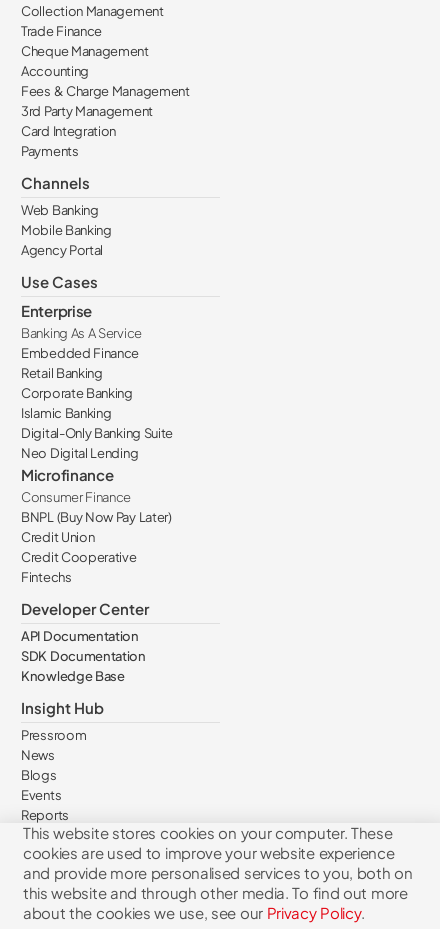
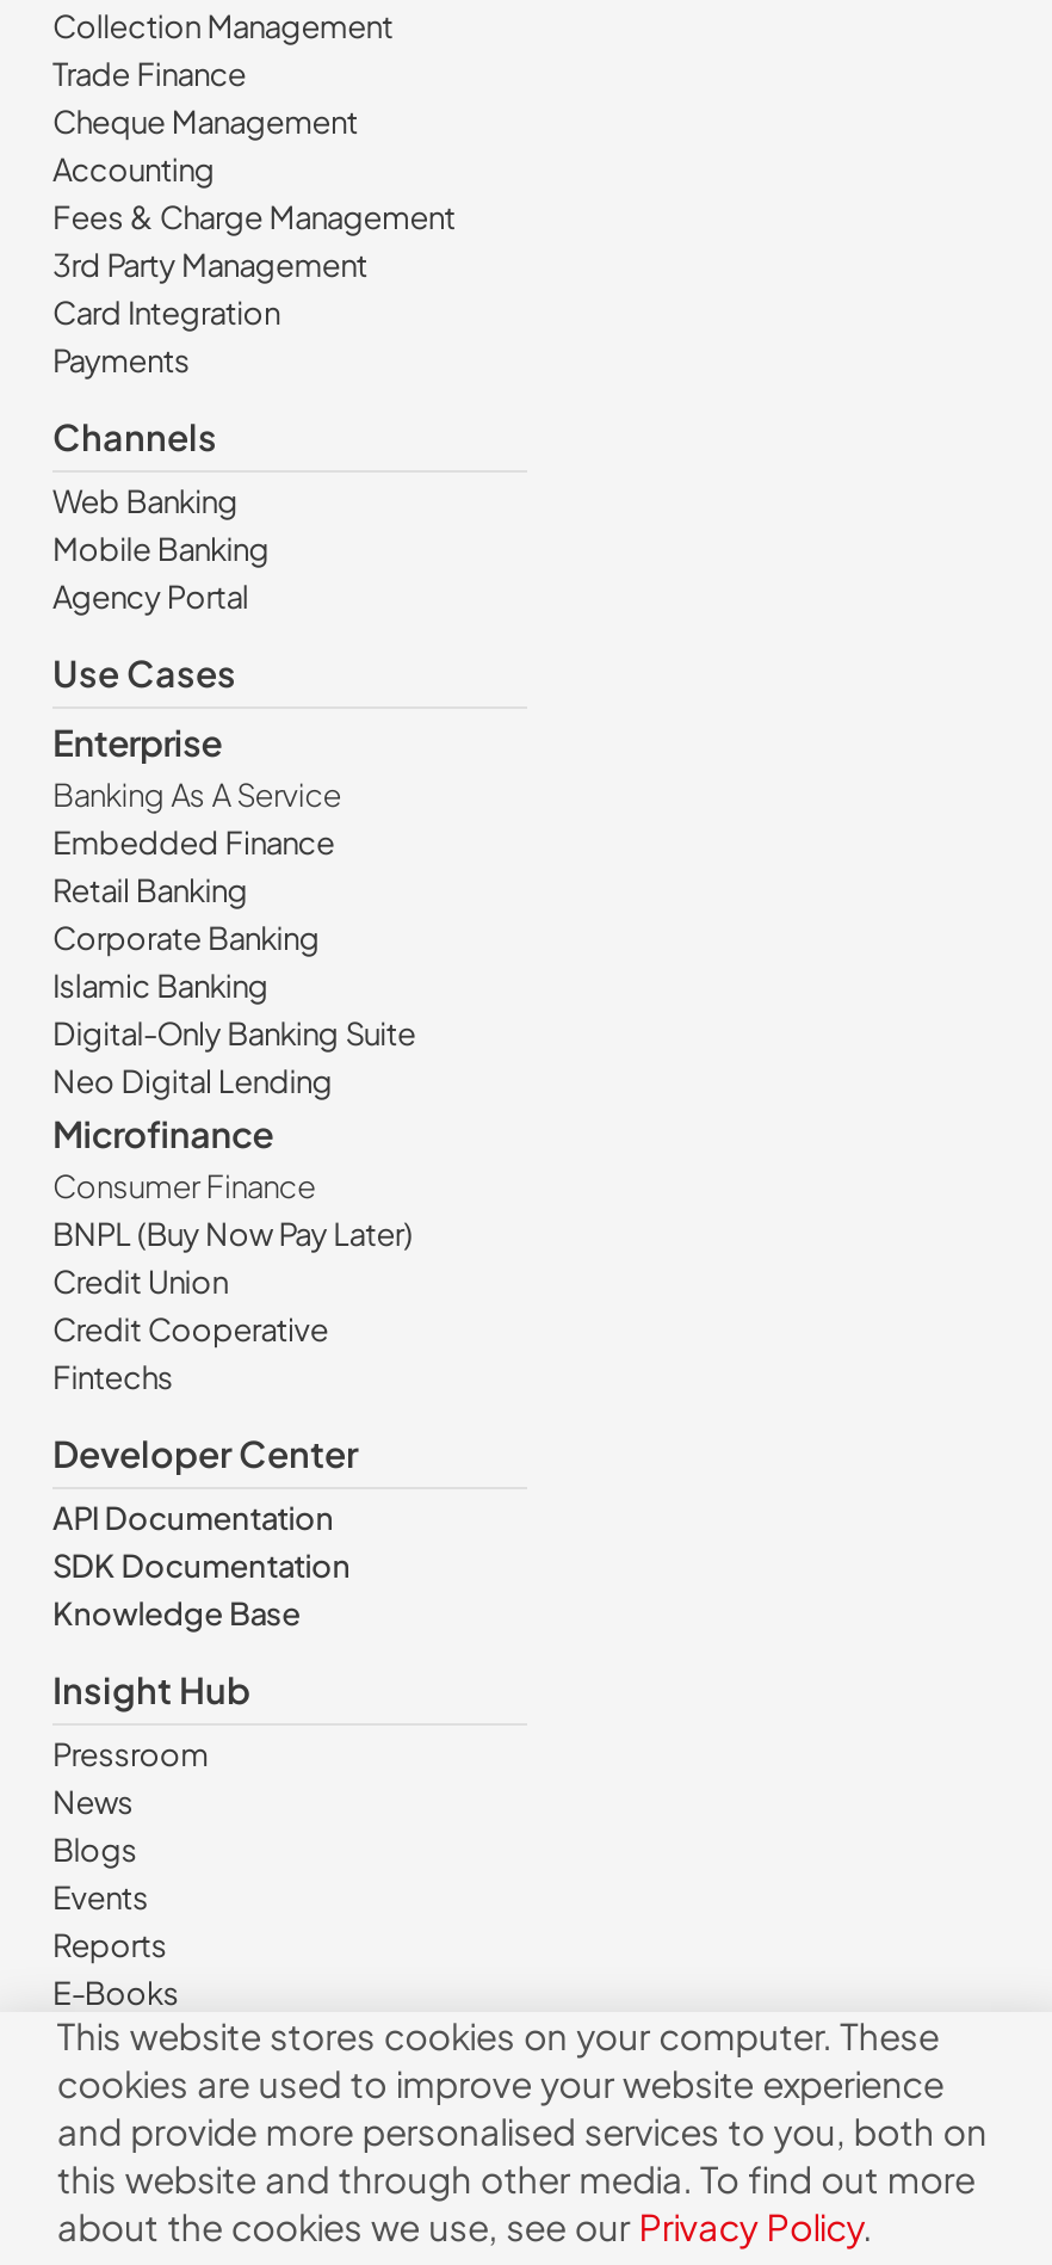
none -> [52,1974,179,2012] E-Books

